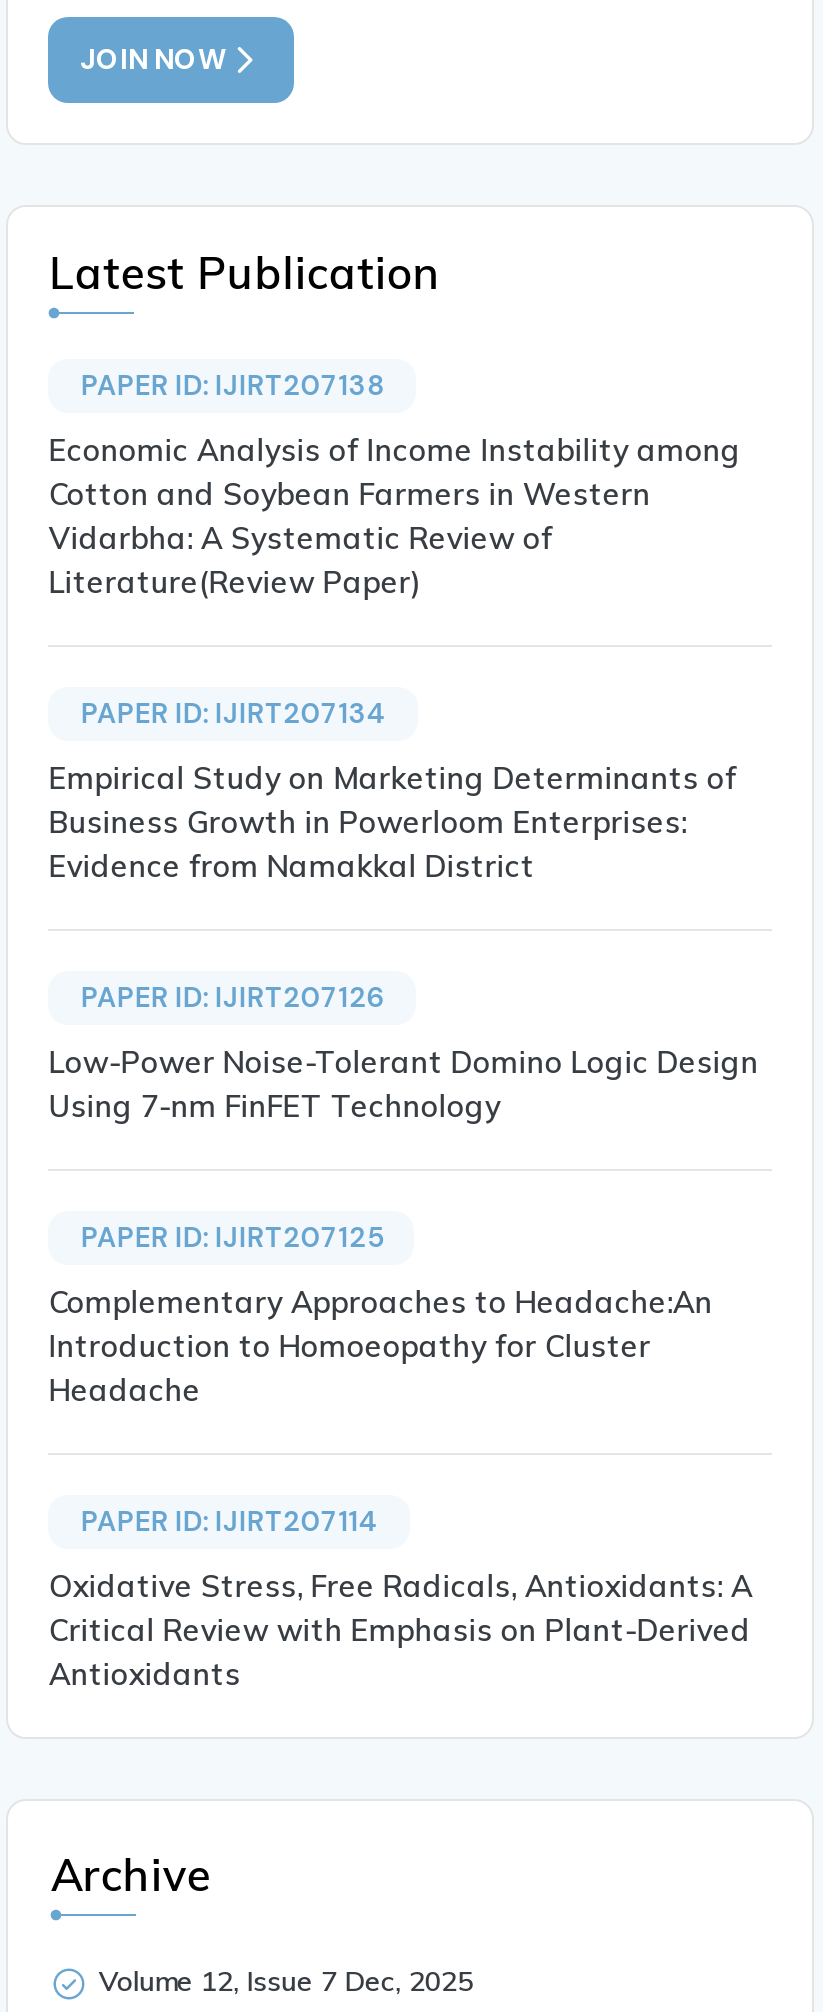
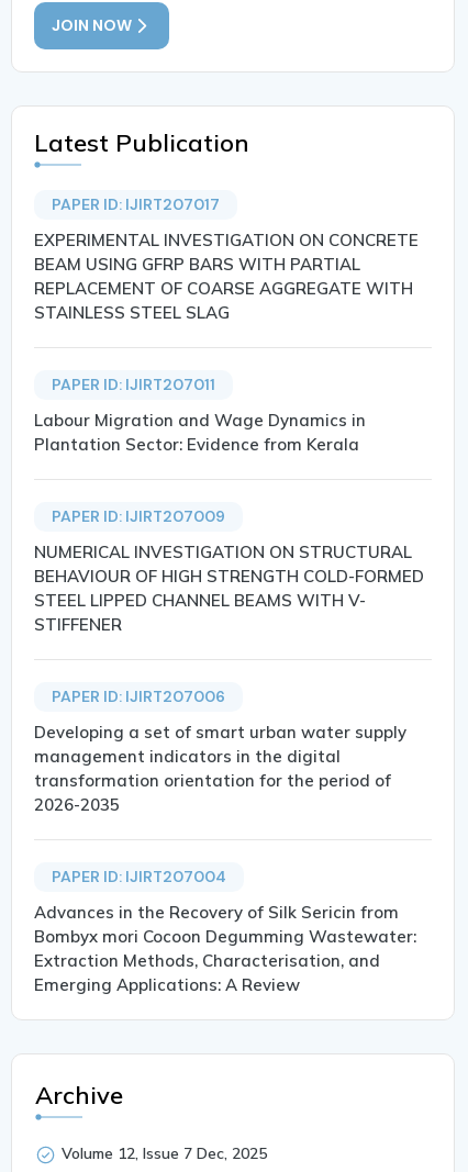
[81,366,385,402] PAPER ID: IJIRT207138 -> [52,194,220,214] PAPER ID: IJIRT207017
[49,430,741,600] Economic Analysis of Income Instability among | Cotton and Soybean Farmers in Western | Vidarbha: A Systematic Review of | Literature(Review Paper) -> [34,229,419,322] EXPERIMENTAL INVESTIGATION ON CONCRETE | BEAM USING GFRP BARS WITH PARTIAL | REPLACEMENT OF COARSE AGGREGATE WITH | STAINLESS STEEL SLAG
[81,694,387,730] PAPER ID: IJIRT207134 -> [52,374,216,394] PAPER ID: IJIRT207011
[49,758,737,884] Empirical Study on Marketing Determinants of | Business Growth in Powerloom Enterprises: | Evidence from Namakkal District -> [34,409,366,454] Labour Migration and Wage Dynamics in | Plantation Sector: Evidence from Kerala
[81,978,385,1014] PAPER ID: IJIRT207126 -> [52,506,226,526] PAPER ID: IJIRT207009
[49,1042,759,1124] Low-Power Noise-Tolerant Domino Logic Design | Using 7-nm FinFET Technology -> [34,541,424,634] NUMERICAL INVESTIGATION ON STRUCTURAL | BEHAVIOUR OF HIGH STRENGTH COLD-FORMED | STEEL LIPPED CHANNEL BEAMS WITH V- | STIFFENER
[81,1218,383,1254] PAPER ID: IJIRT207125 -> [52,686,226,706] PAPER ID: IJIRT207006
[49,1282,713,1408] Complementary Approaches to Headache:An | Introduction to Homoeopathy for Cluster | Headache -> [34,721,407,815] Developing a set of smart urban water supply | management indicators in the digital | transformation orientation for the period of | 2026-2035
[81,1502,379,1538] PAPER ID: IJIRT207114 -> [52,866,227,886] PAPER ID: IJIRT207004
[49,1566,753,1692] Oxidative Stress, Free Radicals, Antioxidants: A | Critical Review with Emphasis on Plant-Derived | Antioxidants -> [34,901,417,995] Advances in the Recovery of Silk Sericin from | Bombyx mori Cocoon Degumming Wastewater: | Extraction Methods, Characterisation, and | Emerging Applications: A Review

